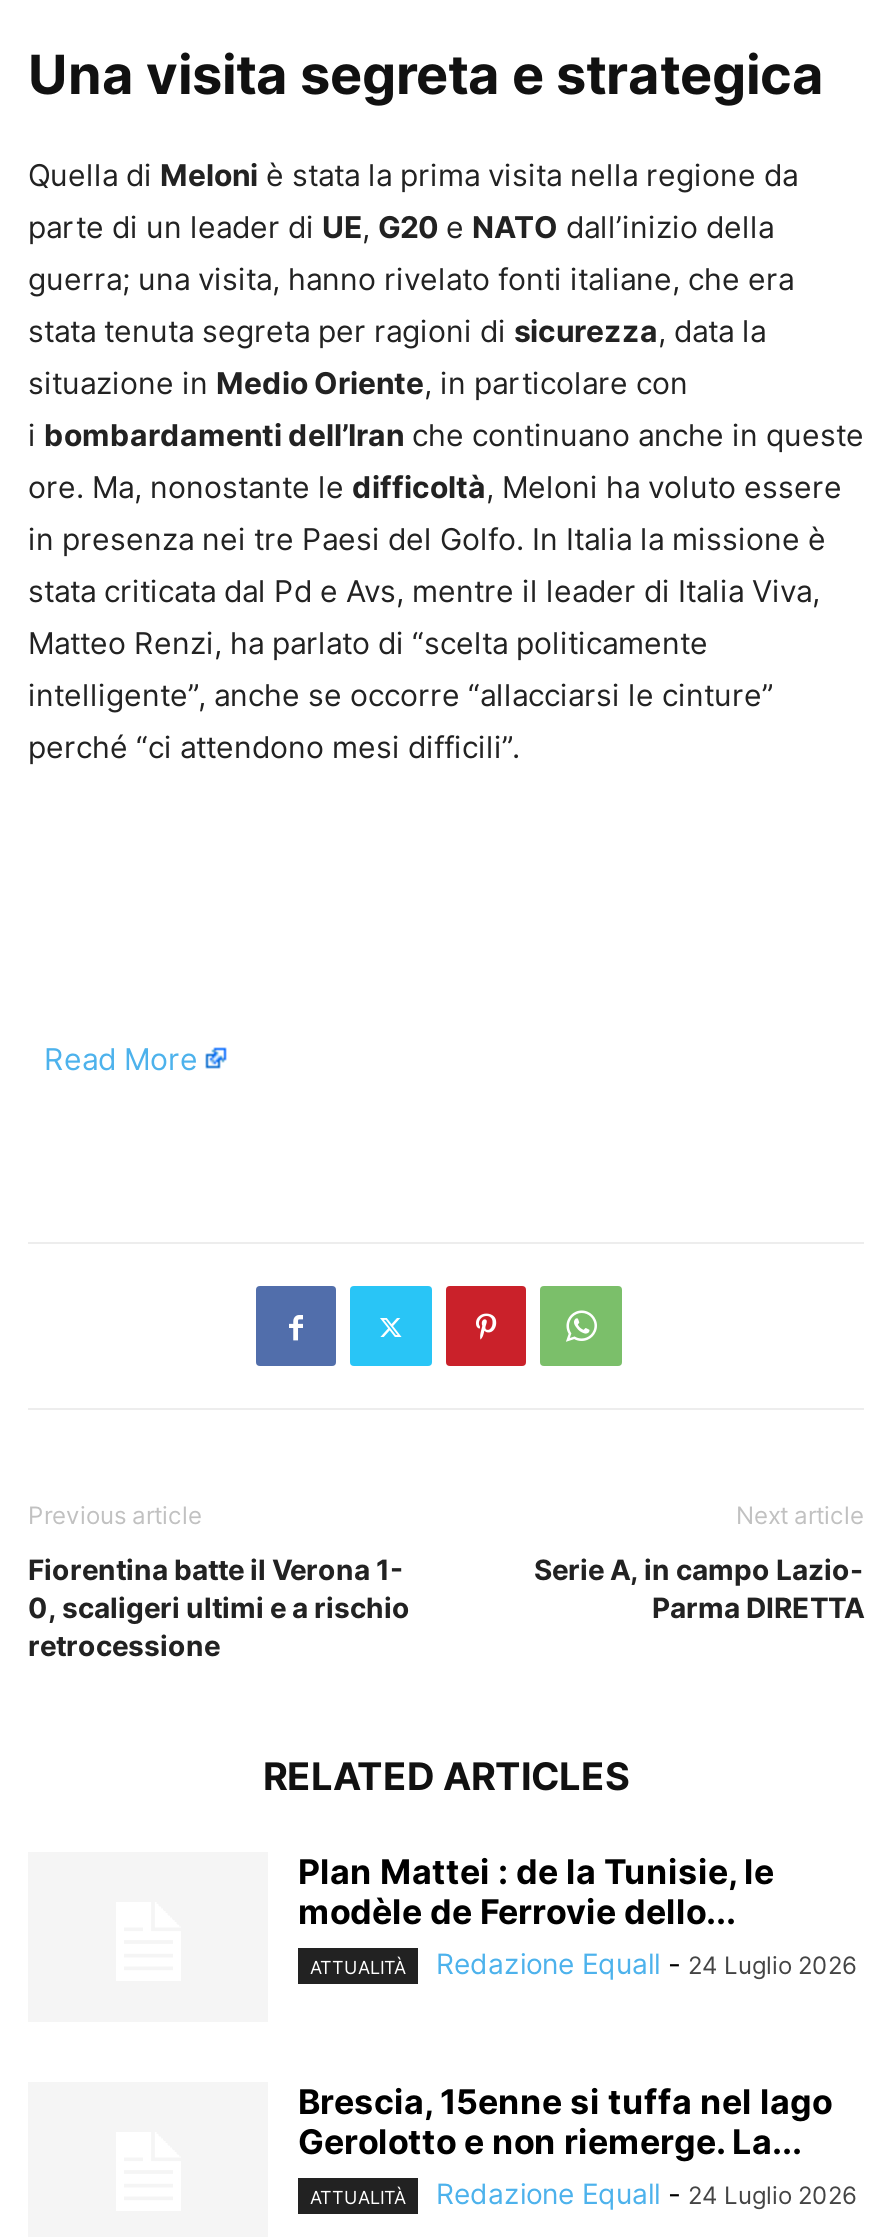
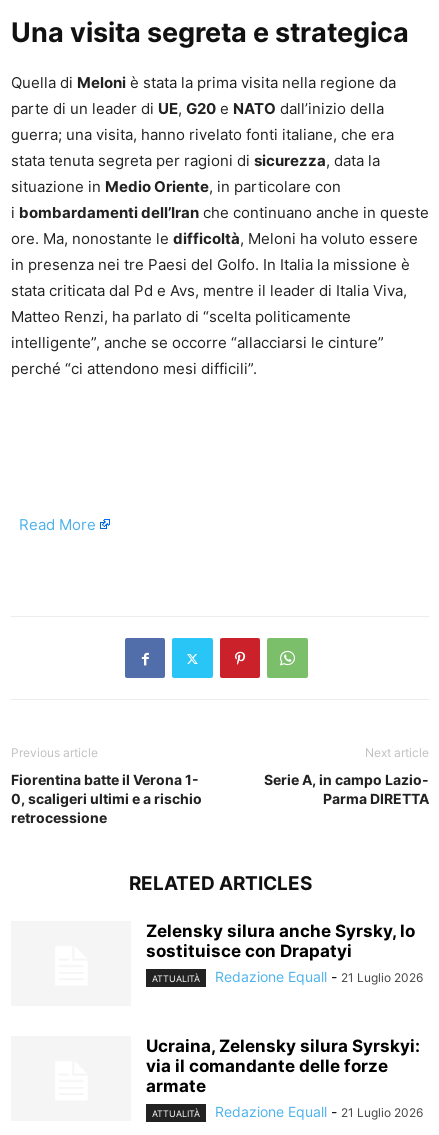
[298,1852,774,1932] Plan Mattei : de la Tunisie, le | modèle de Ferrovie dello... -> [146,921,415,961] Zelensky silura anche Syrsky, lo | sostituisce con Drapatyi
[436,1946,856,1980] Redazione Equall - 24 Luglio 2026 -> [215,968,423,985] Redazione Equall - 21 Luglio 2026
[298,2082,832,2162] Brescia, 15enne si tuffa nel lago | Gerolotto e non riemerge. La... -> [146,1036,420,1096] Ucraina, Zelensky silura Syrskyi: | via il comandante delle forze | armate
[436,2176,856,2210] Redazione Equall - 24 Luglio 2026 -> [215,1103,423,1120] Redazione Equall - 21 Luglio 2026

